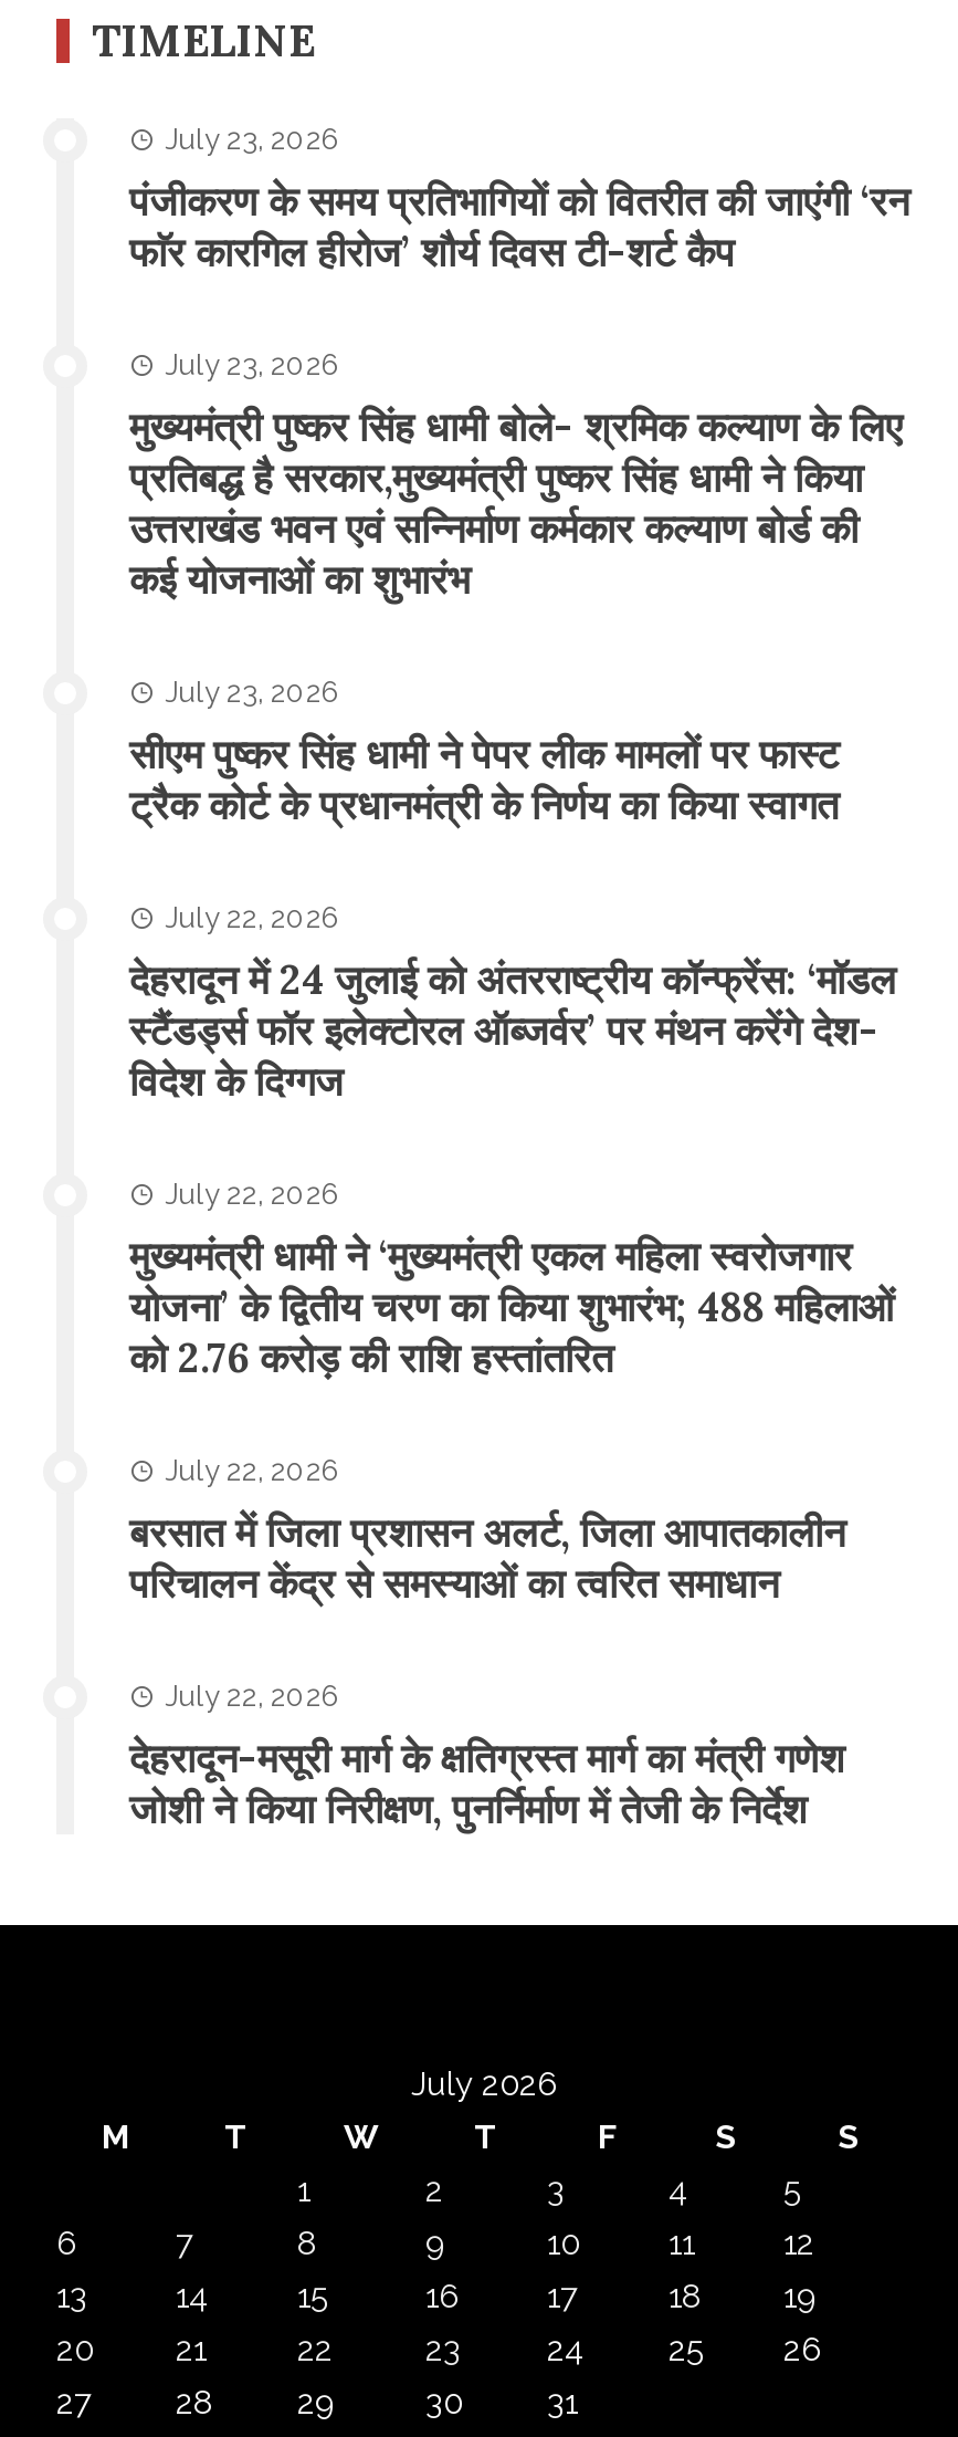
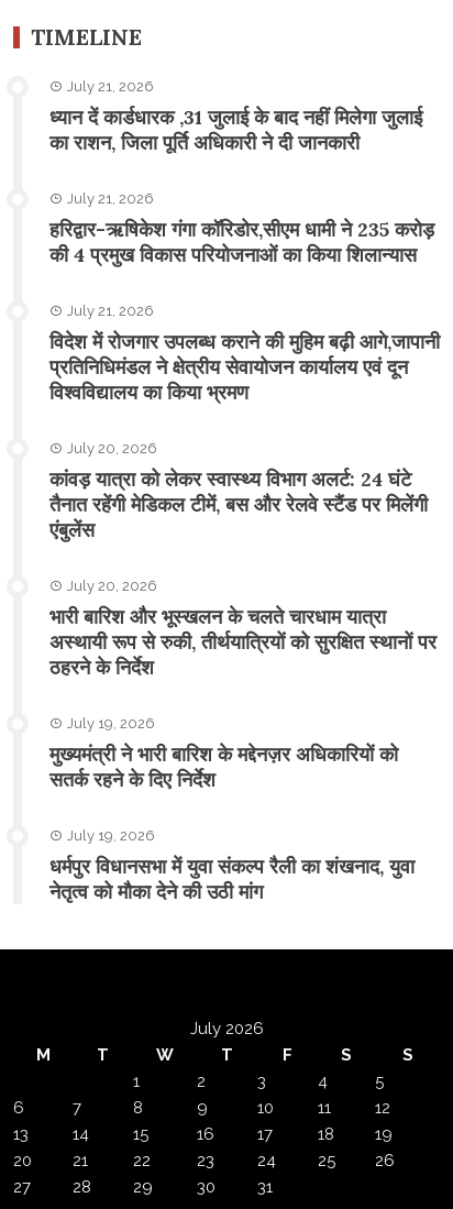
[129,122,909,277] July 23, 2026 | पंजीकरण के समय प्रतिभागियों को वितरीत की जाएंगी ‘रन | फाॅर कारगिल हीरोज’ शौर्य दिवस टी-शर्ट कैप -> [49,78,422,155] July 21, 2026 | ध्यान दें कार्डधारक ,31 जुलाई के बाद नहीं मिलेगा जुलाई | का राशन, जिला पूर्ति अधिकारी ने दी जानकारी
[129,348,903,604] July 23, 2026 | मुख्यमंत्री पुष्कर सिंह धामी बोले- श्रमिक कल्याण के लिए | प्रतिबद्ध है सरकार,मुख्यमंत्री पुष्कर सिंह धामी ने किया | उत्तराखंड भवन एवं सन्निर्माण कर्मकार कल्याण बोर्ड की | कई योजनाओं का शुभारंभ -> [49,190,434,267] July 21, 2026 | हरिद्वार-ऋषिकेश गंगा कॉरिडोर,सीएम धामी ने 235 करोड़ | की 4 प्रमुख विकास परियोजनाओं का किया शिलान्यास
[129,675,839,830] July 23, 2026 | सीएम पुष्कर सिंह धामी ने पेपर लीक मामलों पर फास्ट | ट्रैक कोर्ट के प्रधानमंत्री के निर्णय का किया स्वागत -> [49,302,440,405] July 21, 2026 | विदेश में रोजगार उपलब्ध कराने की मुहिम बढ़ी आगे,जापानी | प्रतिनिधिमंडल ने क्षेत्रीय सेवायोजन कार्यालय एवं दून | विश्वविद्यालय का किया भ्रमण
[129,901,896,1106] July 22, 2026 | देहरादून में 24 जुलाई को अंतरराष्ट्रीय कॉन्फ्रेंस: ‘मॉडल | स्टैंडर्ड्स फॉर इलेक्टोरल ऑब्जर्वर’ पर मंथन करेंगे देश- | विदेश के दिग्गज -> [49,440,428,542] July 20, 2026 | कांवड़ यात्रा को लेकर स्वास्थ्य विभाग अलर्ट: 24 घंटे | तैनात रहेंगी मेडिकल टीमें, बस और रेलवे स्टैंड पर मिलेंगी | एंबुलेंस
[129,1177,894,1383] July 22, 2026 | मुख्यमंत्री धामी ने ‘मुख्यमंत्री एकल महिला स्वरोजगार | योजना’ के द्वितीय चरण का किया शुभारंभ; 488 महिलाओं | को 2.76 करोड़ की राशि हस्तांतरित -> [49,577,437,680] July 20, 2026 | भारी बारिश और भूस्खलन के चलते चारधाम यात्रा | अस्थायी रूप से रुकी, तीर्थयात्रियों को सुरक्षित स्थानों पर | ठहरने के निर्देश
[129,1454,845,1608] July 22, 2026 | बरसात में जिला प्रशासन अलर्ट, जिला आपातकालीन | परिचालन केंद्र से समस्याओं का त्वरित समाधान -> [49,715,398,792] July 19, 2026 | मुख्यमंत्री ने भारी बारिश के मद्देनज़र अधिकारियों को | सतर्क रहने के दिए निर्देश
[129,1679,845,1834] July 22, 2026 | देहरादून-मसूरी मार्ग के क्षतिग्रस्त मार्ग का मंत्री गणेश | जोशी ने किया निरीक्षण, पुनर्निर्माण में तेजी के निर्देश -> [49,827,415,904] July 19, 2026 | धर्मपुर विधानसभा में युवा संकल्प रैली का शंखनाद, युवा | नेतृत्व को मौका देने की उठी मांग

